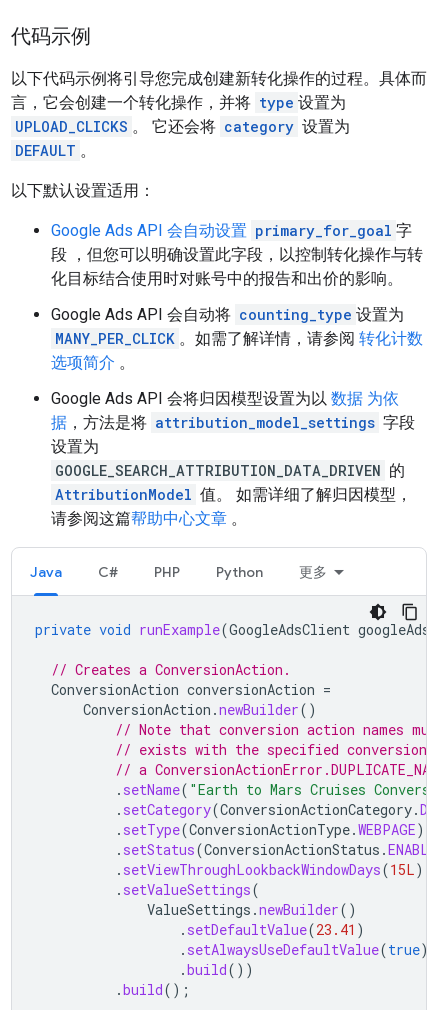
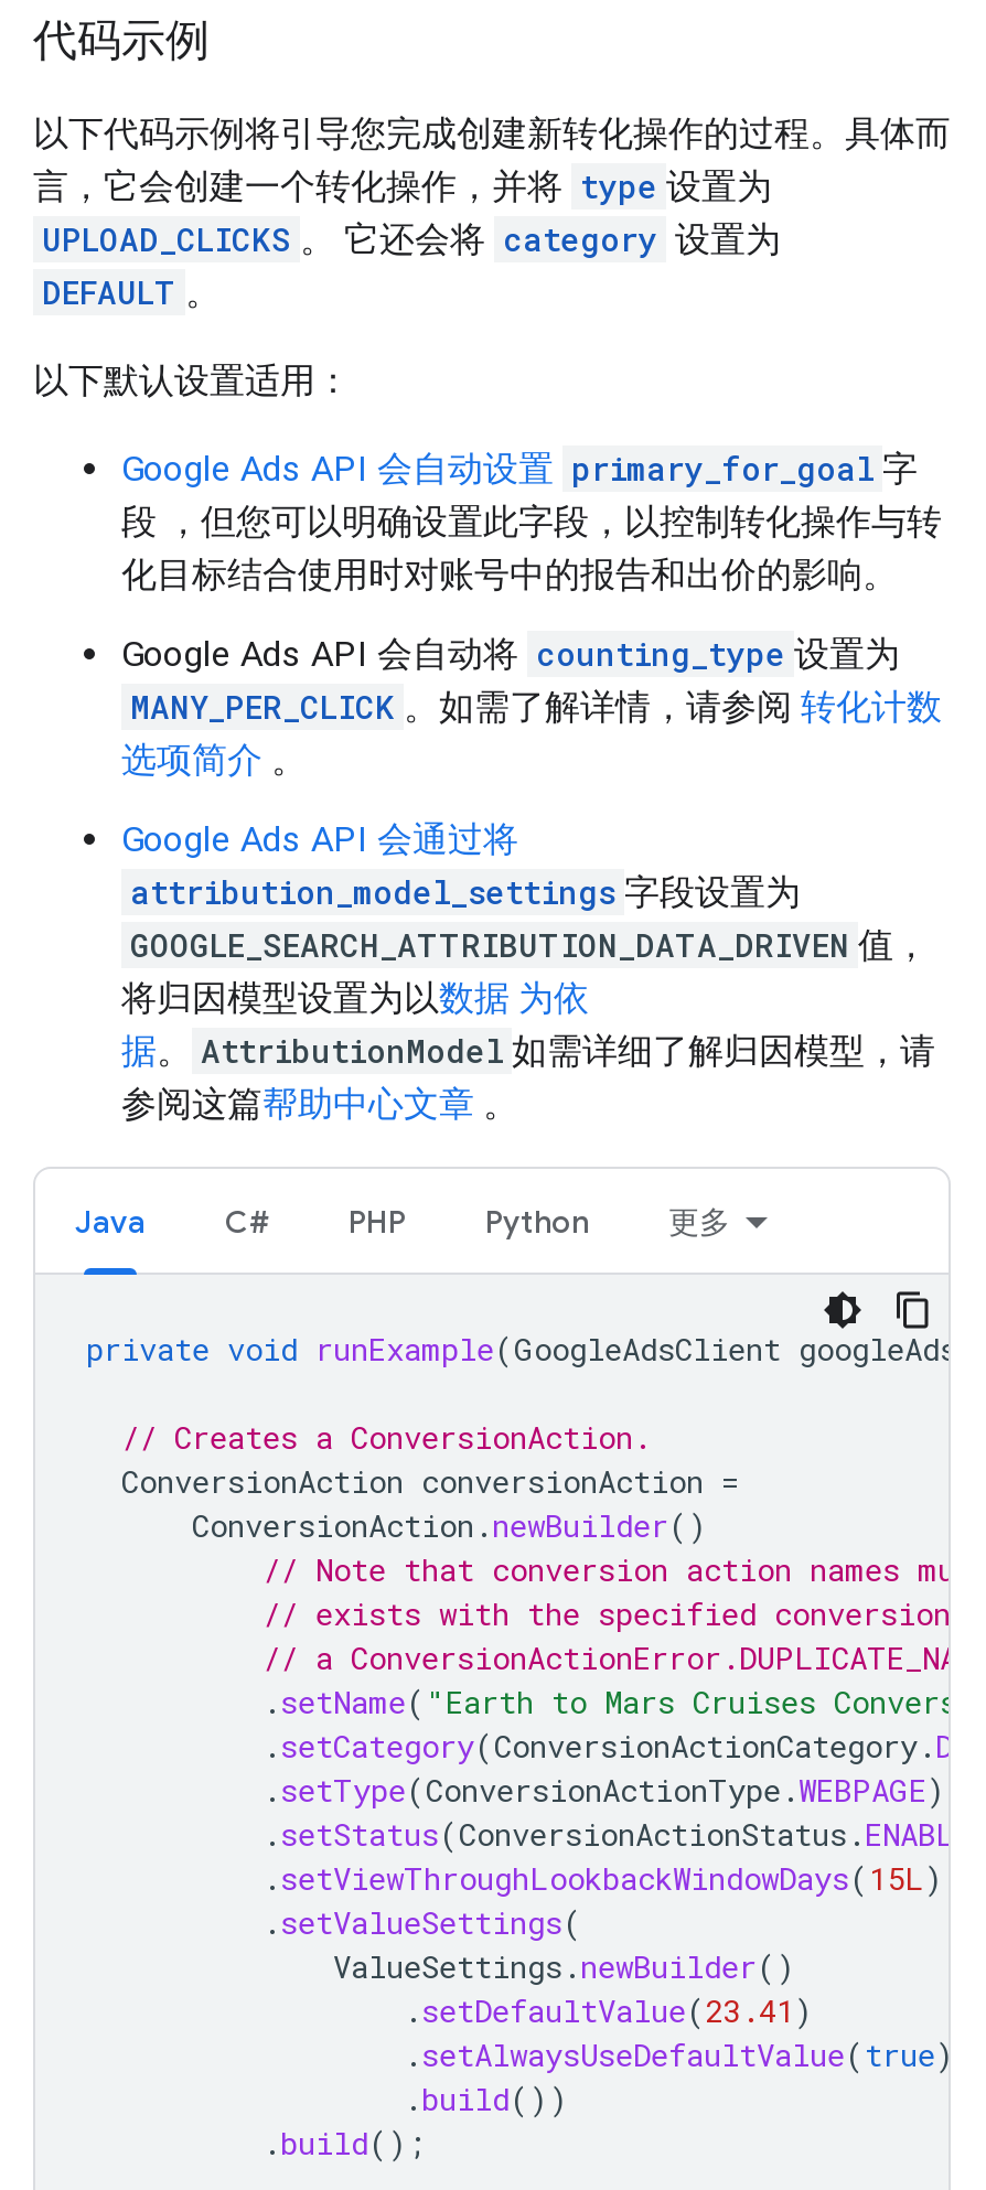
[51,389,415,528] Google Ads API 会将归因模型设置为以数据 为依 | 据，方法是将 attribution_model_settings 字段 | 设置为 | GOOGLE_SEARCH_ATTRIBUTION_DATA_DRIVEN 的 | AttributionModel 值。 如需详细了解归因模型， | 请参阅这篇帮助中心文章。 -> [121,819,935,1125] Google Ads API 会通过将 | attribution_model_settings 字段设置为 | GOOGLE_SEARCH_ATTRIBUTION_DATA_DRIVEN 值， | 将归因模型设置为以数据 为依 | 据。 AttributionModel 如需详细了解归因模型，请 | 参阅这篇帮助中心文章。

